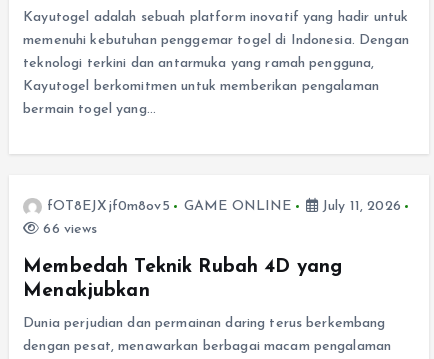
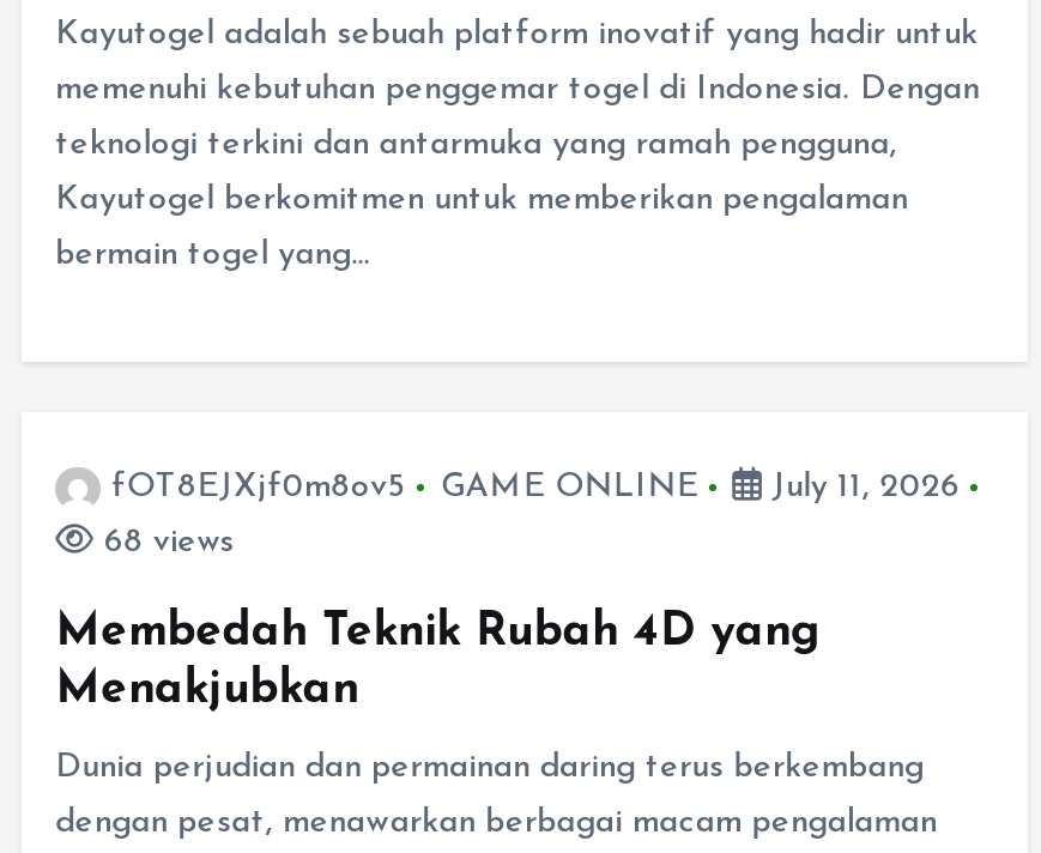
[39,222,98,237] 66 views -> [94,524,234,560] 68 views

